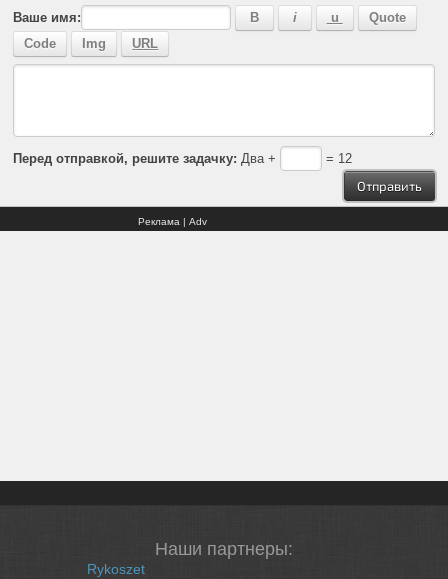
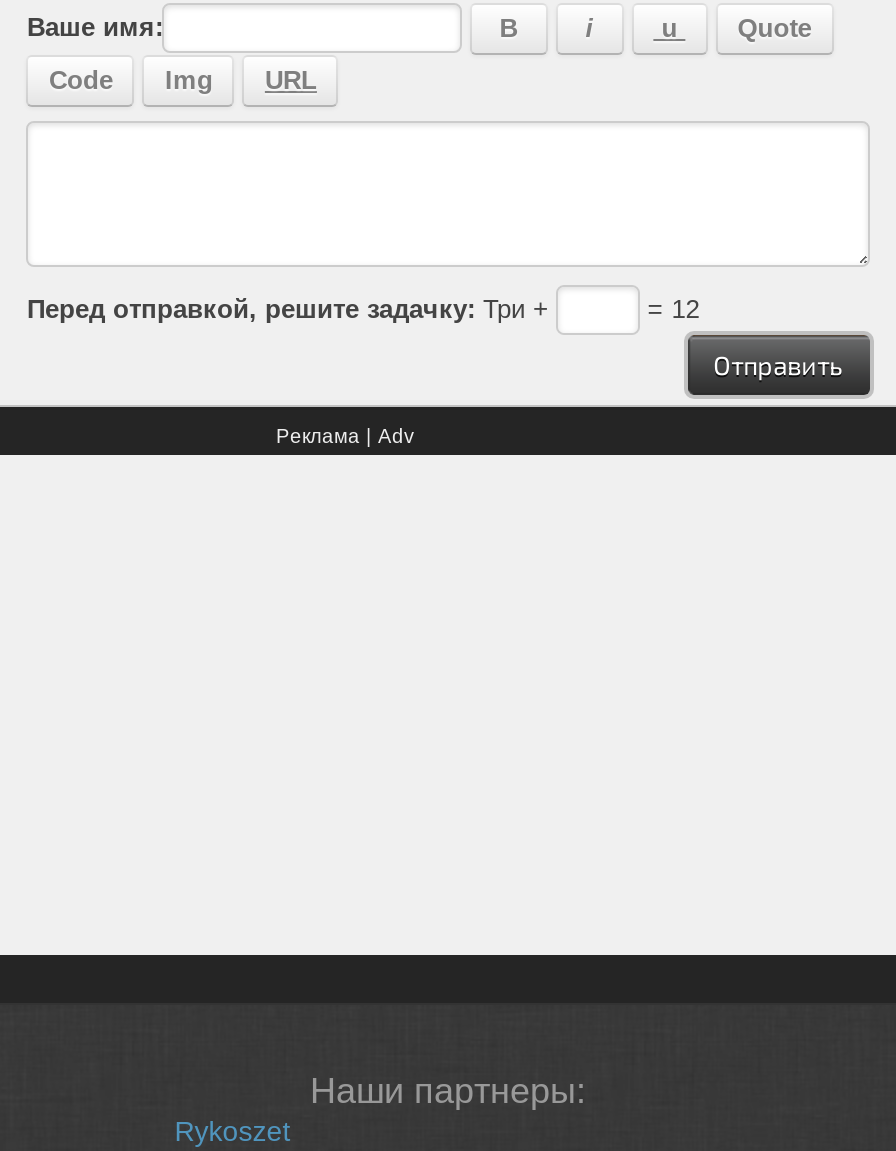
[13,151,280,166] Перед отправкой, решите задачку: Два + -> [27,294,557,324] Перед отправкой, решите задачку: Три +

